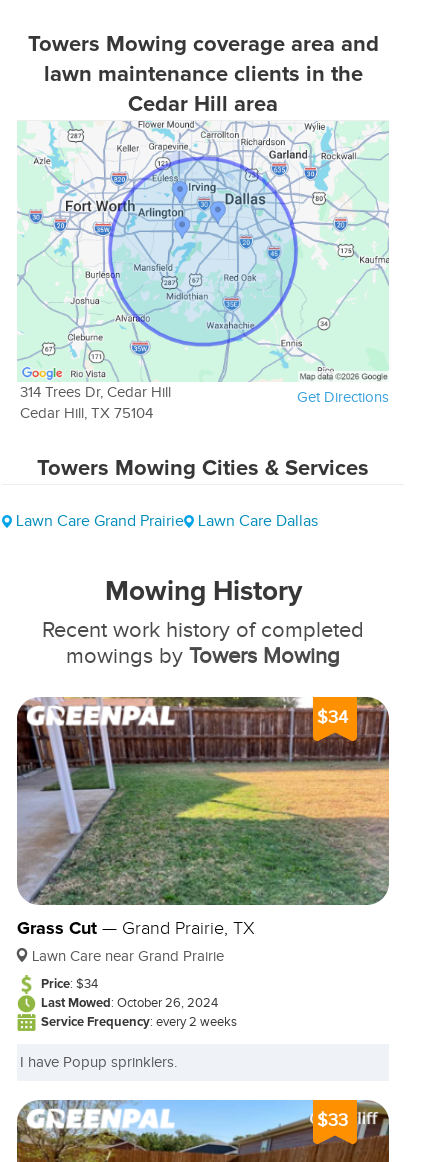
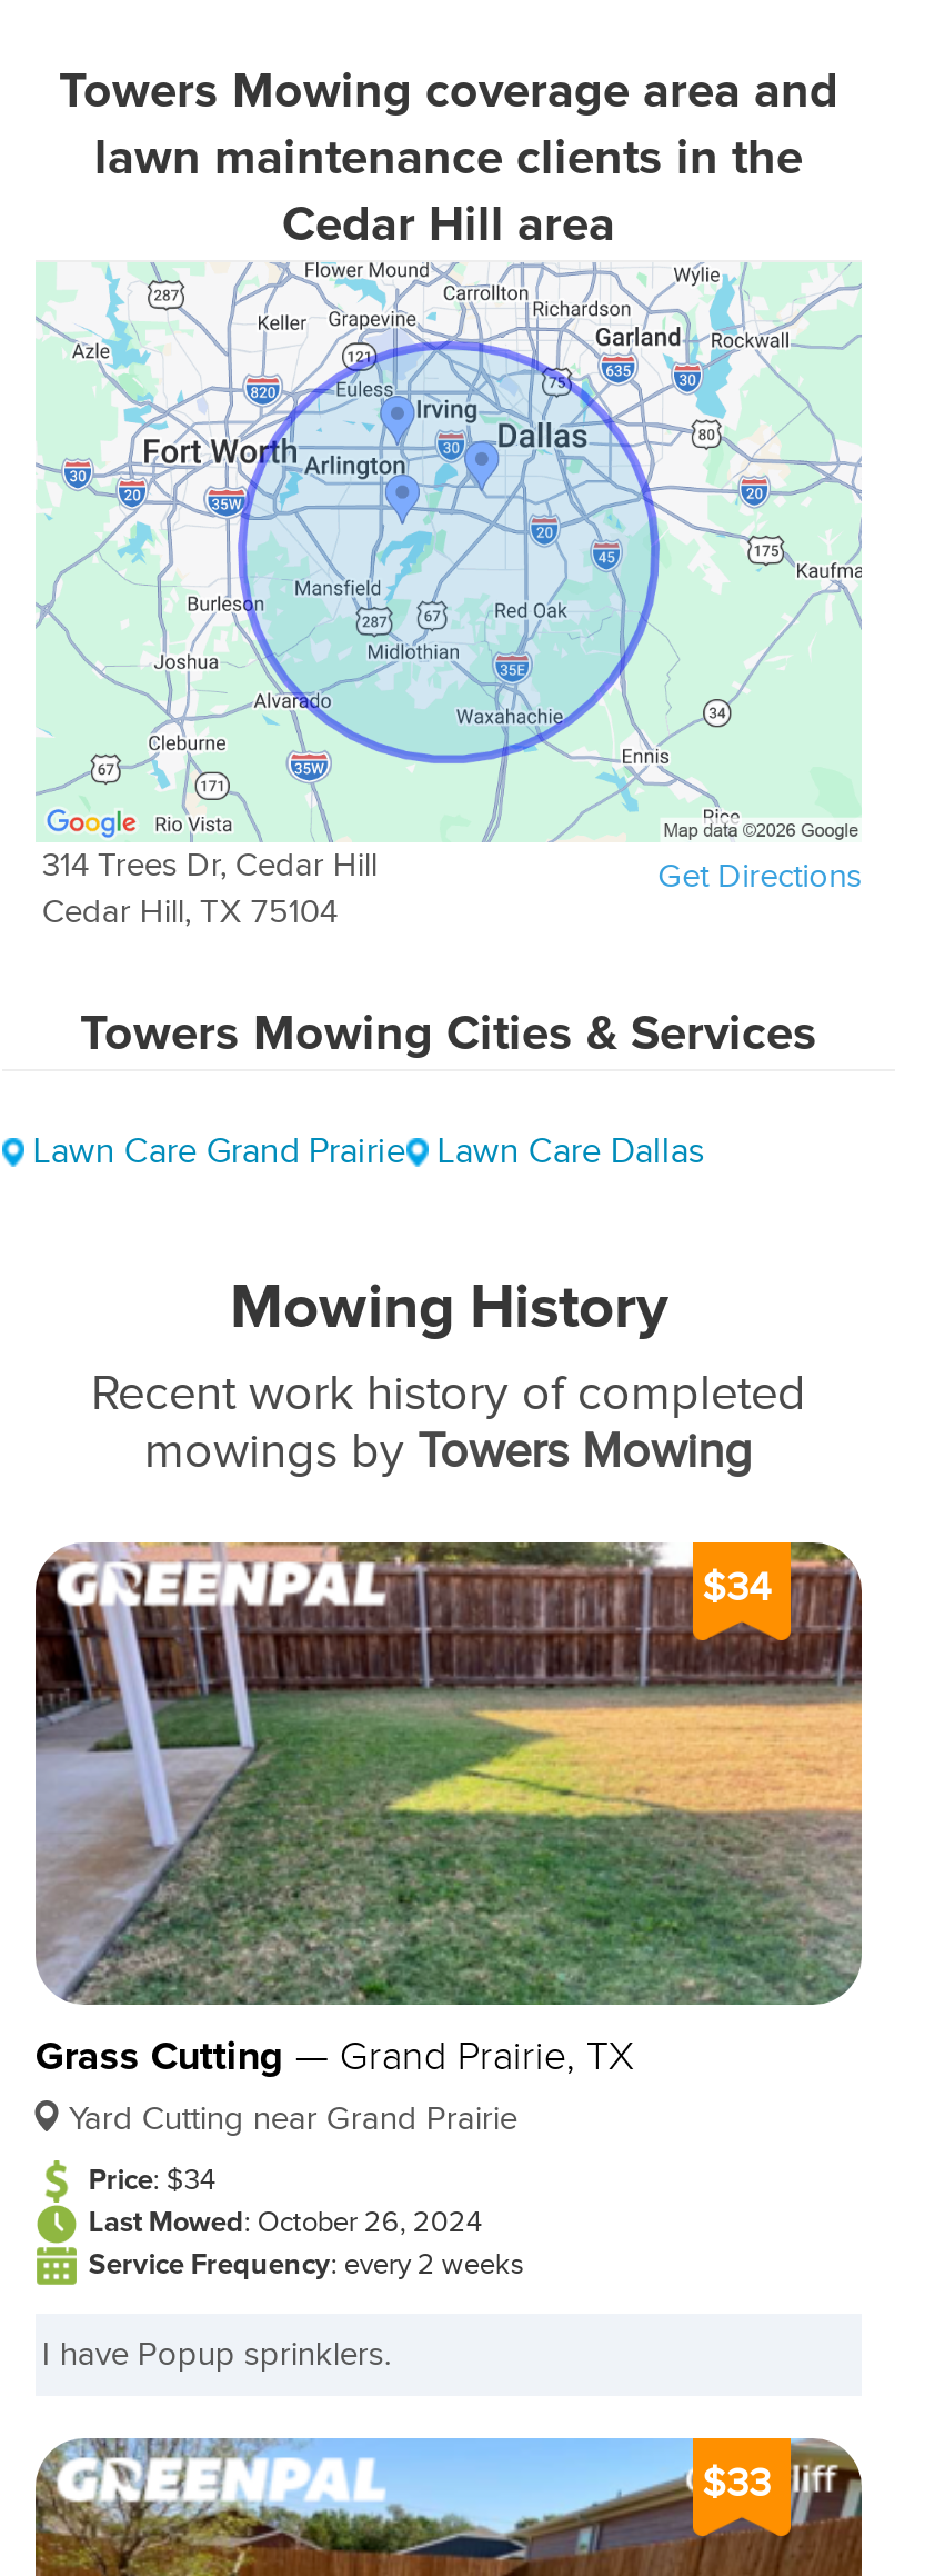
[17,917,255,939] Grass Cut — Grand Prairie, TX -> [35,2032,635,2081] Grass Cutting — Grand Prairie, TX
[32,948,224,965] Lawn Care near Grand Prairie -> [68,2101,517,2138] Yard Cutting near Grand Prairie

